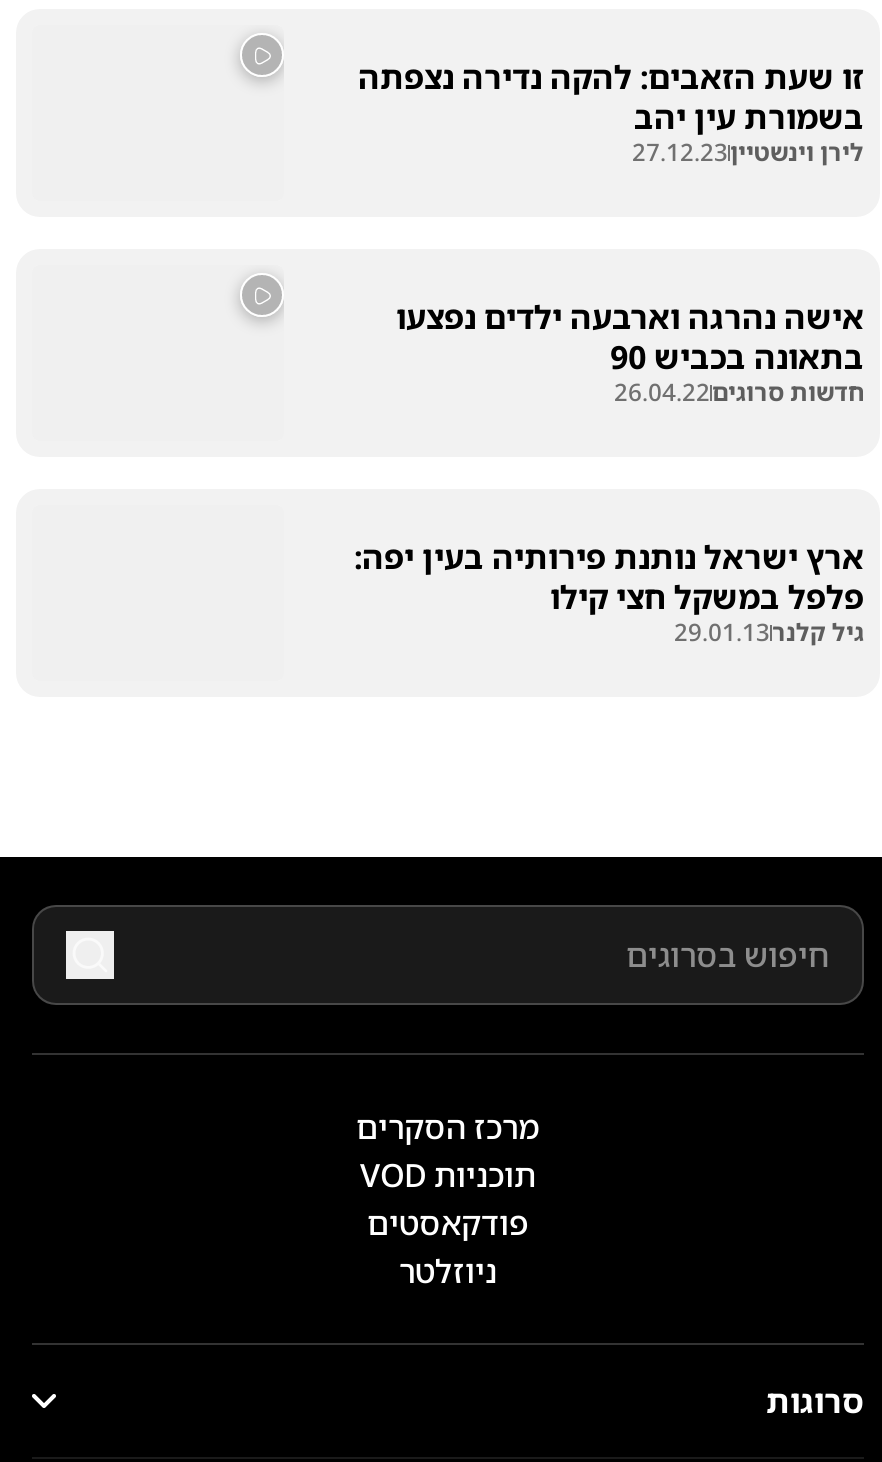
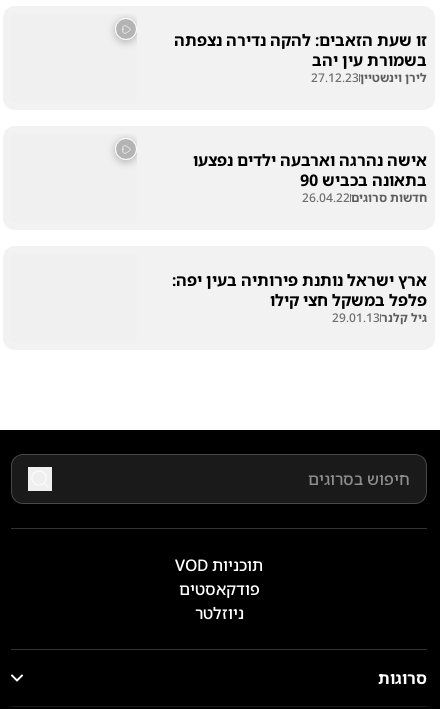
[356,1105,540,1149] מרכז הסקרים -> none

